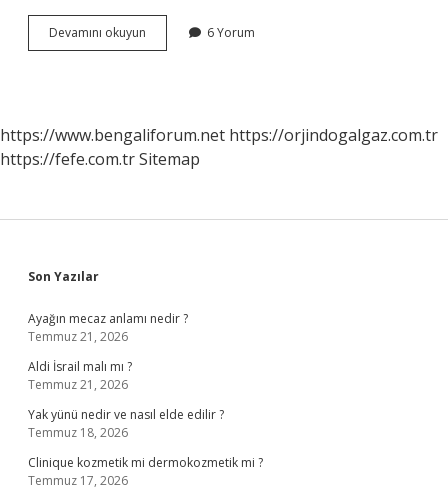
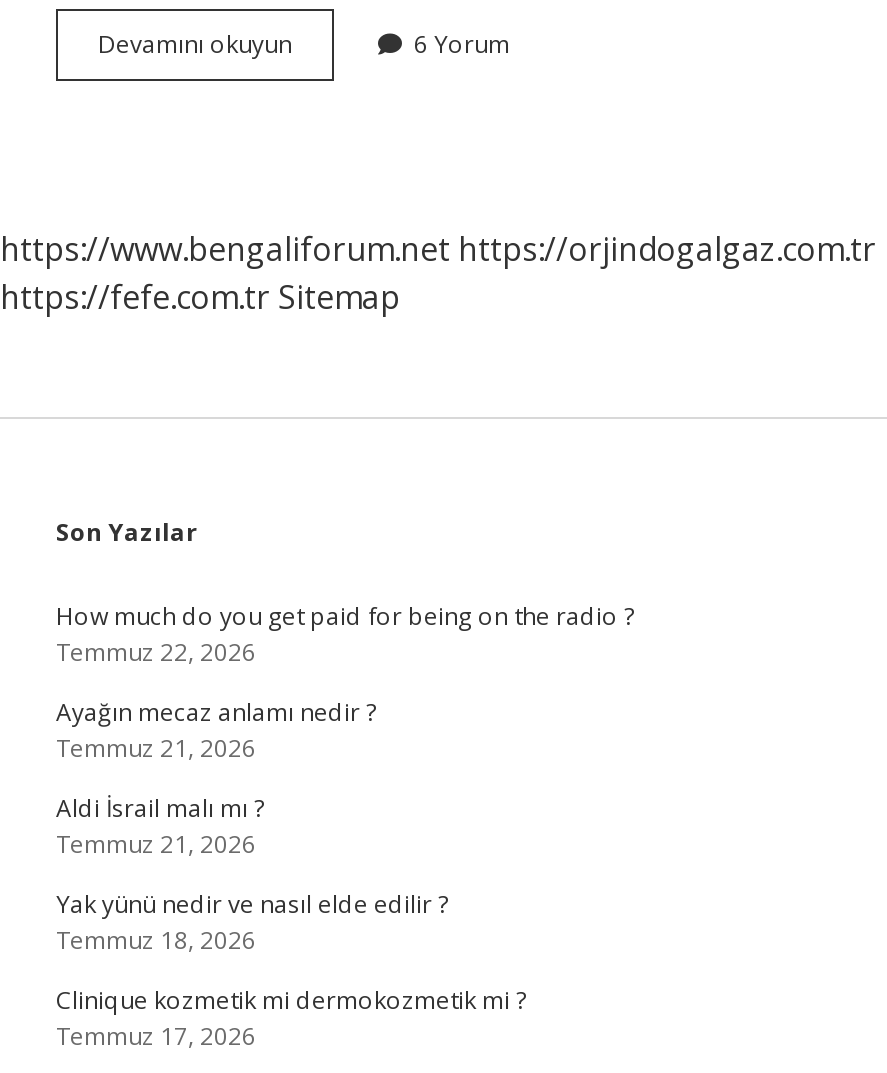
none -> [56,599,634,669] How much do you get paid for being on the radio ? | Temmuz 22, 2026

